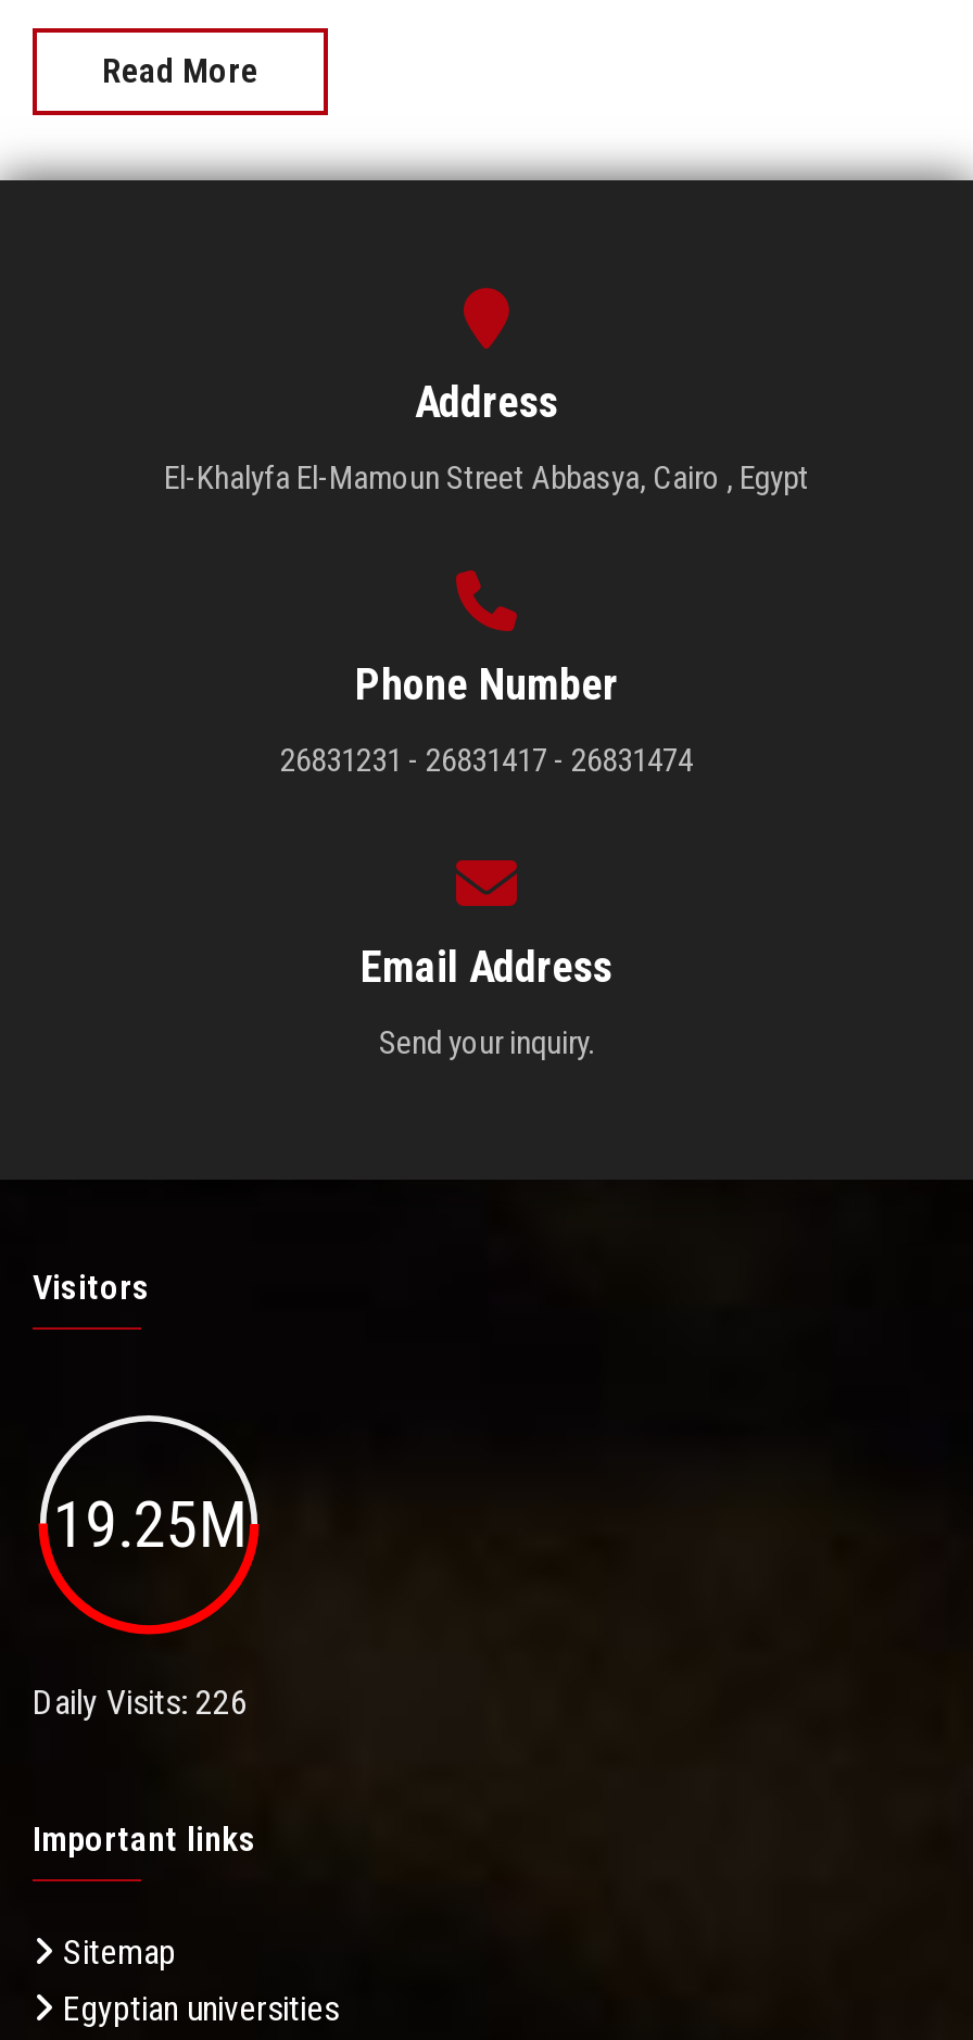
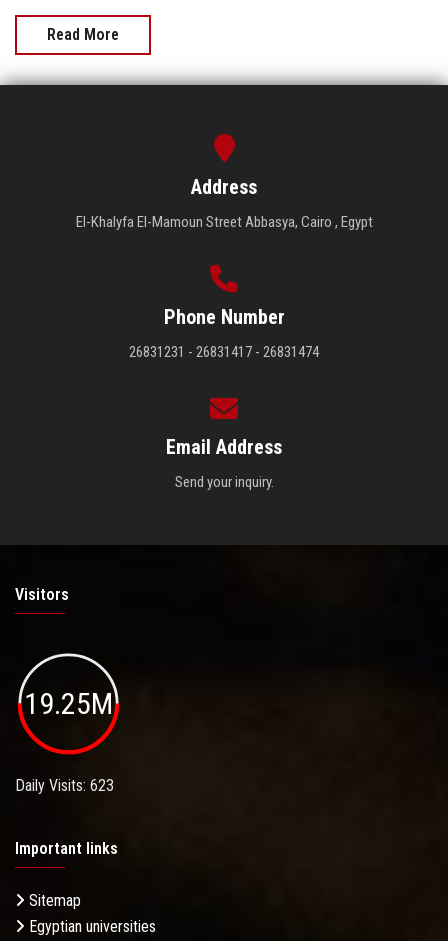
[33,1682,248,1724] Daily Visits: 226 -> [15,776,114,795] Daily Visits: 623

